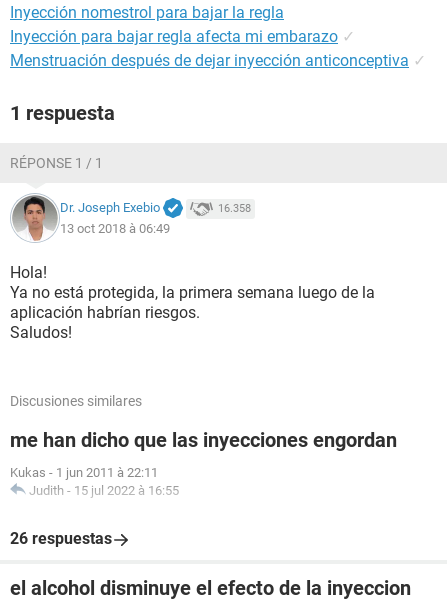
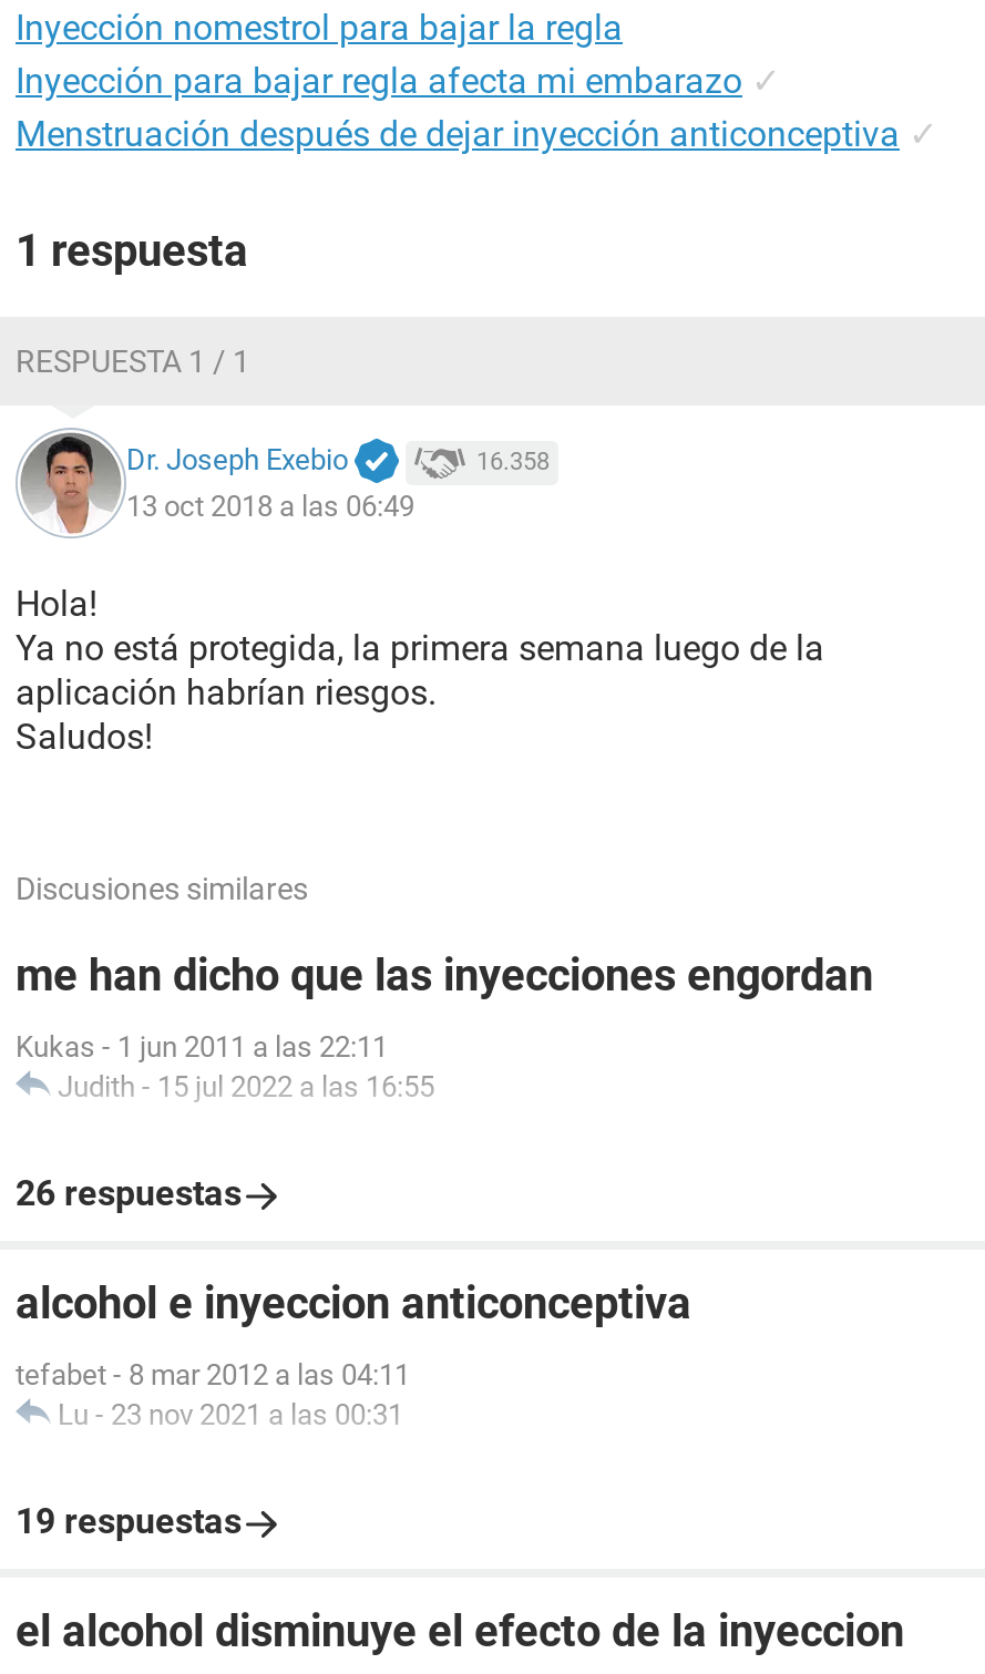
[10,155,103,171] RÉPONSE 1 / 1 -> [16,343,250,379] RESPUESTA 1 / 1
[60,221,170,236] 13 oct 2018 à 06:49 -> [126,489,414,522] 13 oct 2018 a las 06:49
[10,465,179,498] Kukas - 1 jun 2011 à 22:11 | Judith - 15 jul 2022 à 16:55 -> [16,1030,434,1103] Kukas - 1 jun 2011 a las 22:11 | Judith - 15 jul 2022 a las 16:55
none -> [16,1276,691,1542] alcohol e inyeccion anticonceptiva | tefabet - 8 mar 2012 a las 04:11 | Lu - 23 nov 2021 a las 00:31 | 19 respuestas

